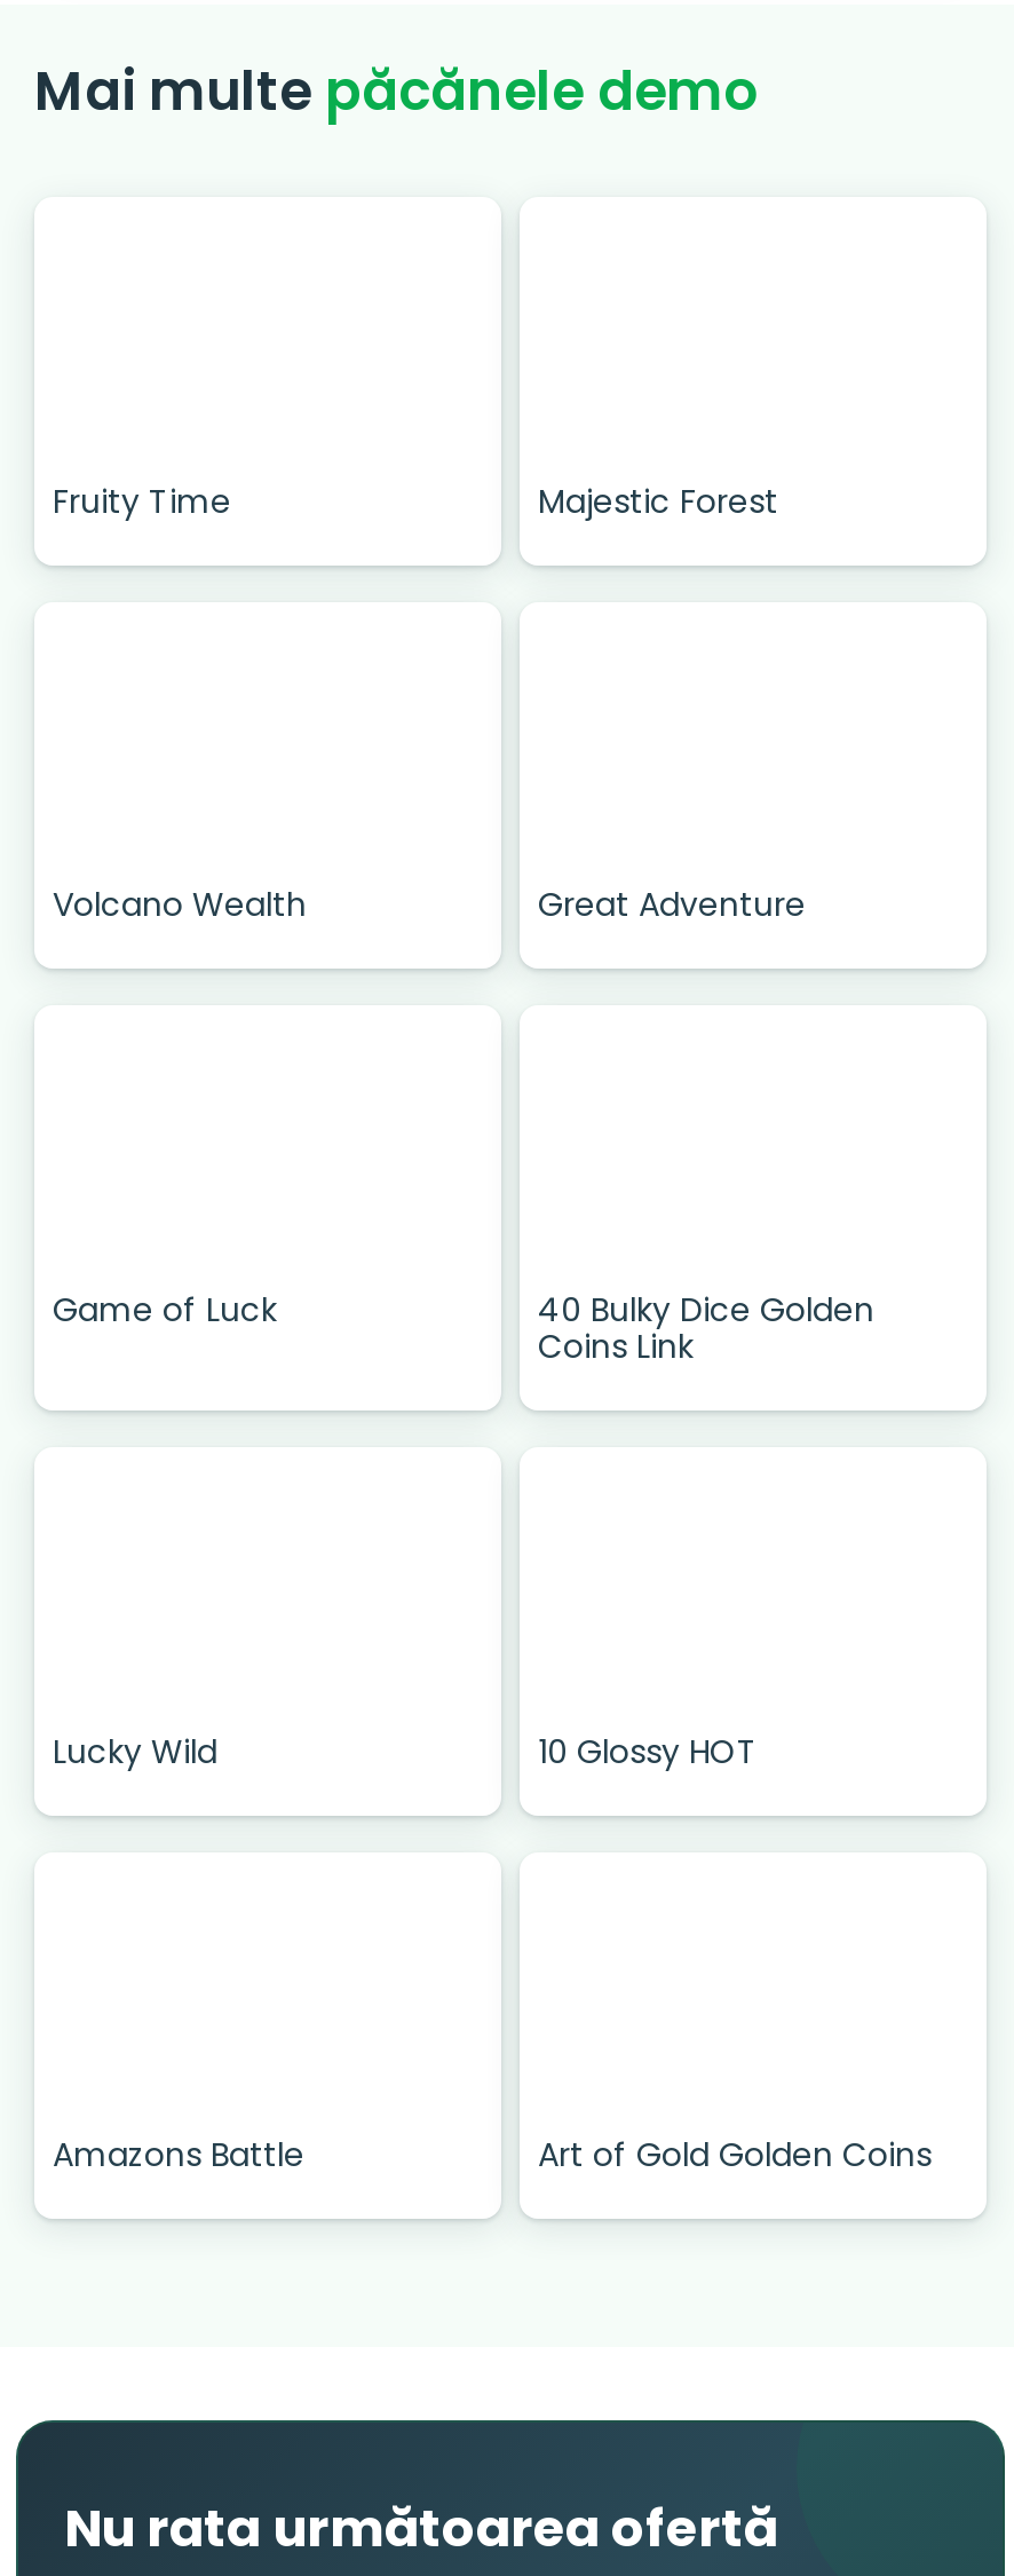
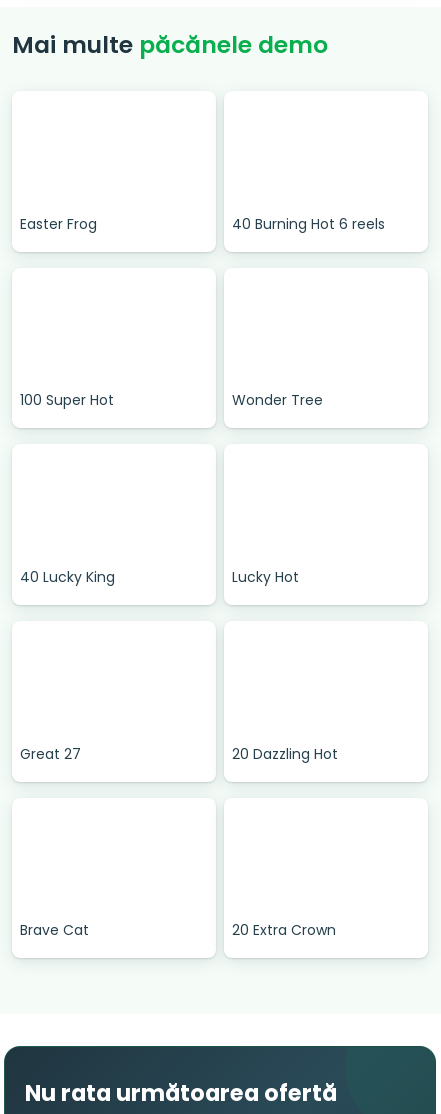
[53,478,778,524] Fruity Time | Majestic Forest -> [20,214,385,234] Easter Frog | 40 Burning Hot 6 reels
[53,883,806,929] Volcano Wealth | Great Adventure -> [20,390,323,410] 100 Super Hot | Wonder Tree
[53,1287,874,1369] Game of Luck | 40 Bulky Dice Golden | Coins Link -> [20,567,299,587] 40 Lucky King | Lucky Hot
[53,1728,758,1774] Lucky Wild | 10 Glossy HOT -> [20,744,338,764] Great 27 | 20 Dazzling Hot
[53,2132,932,2178] Amazons Battle | Art of Gold Golden Coins -> [20,920,336,940] Brave Cat | 20 Extra Crown

